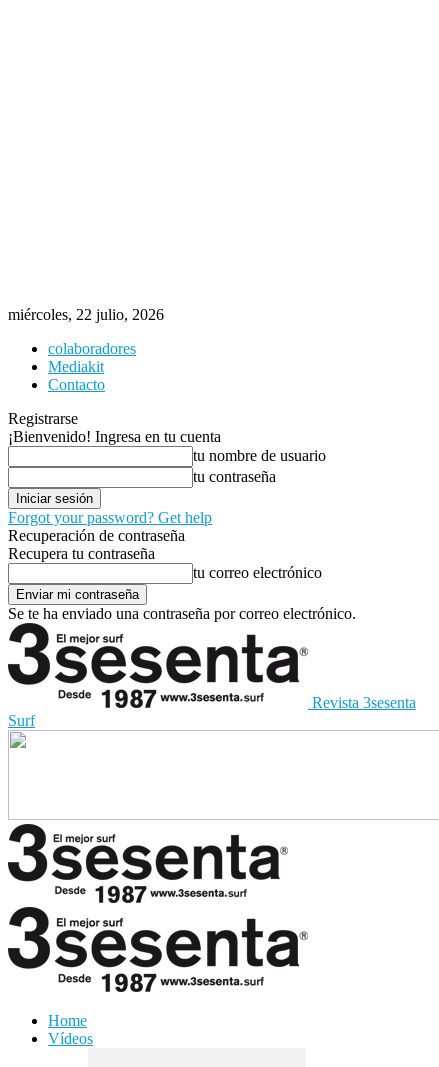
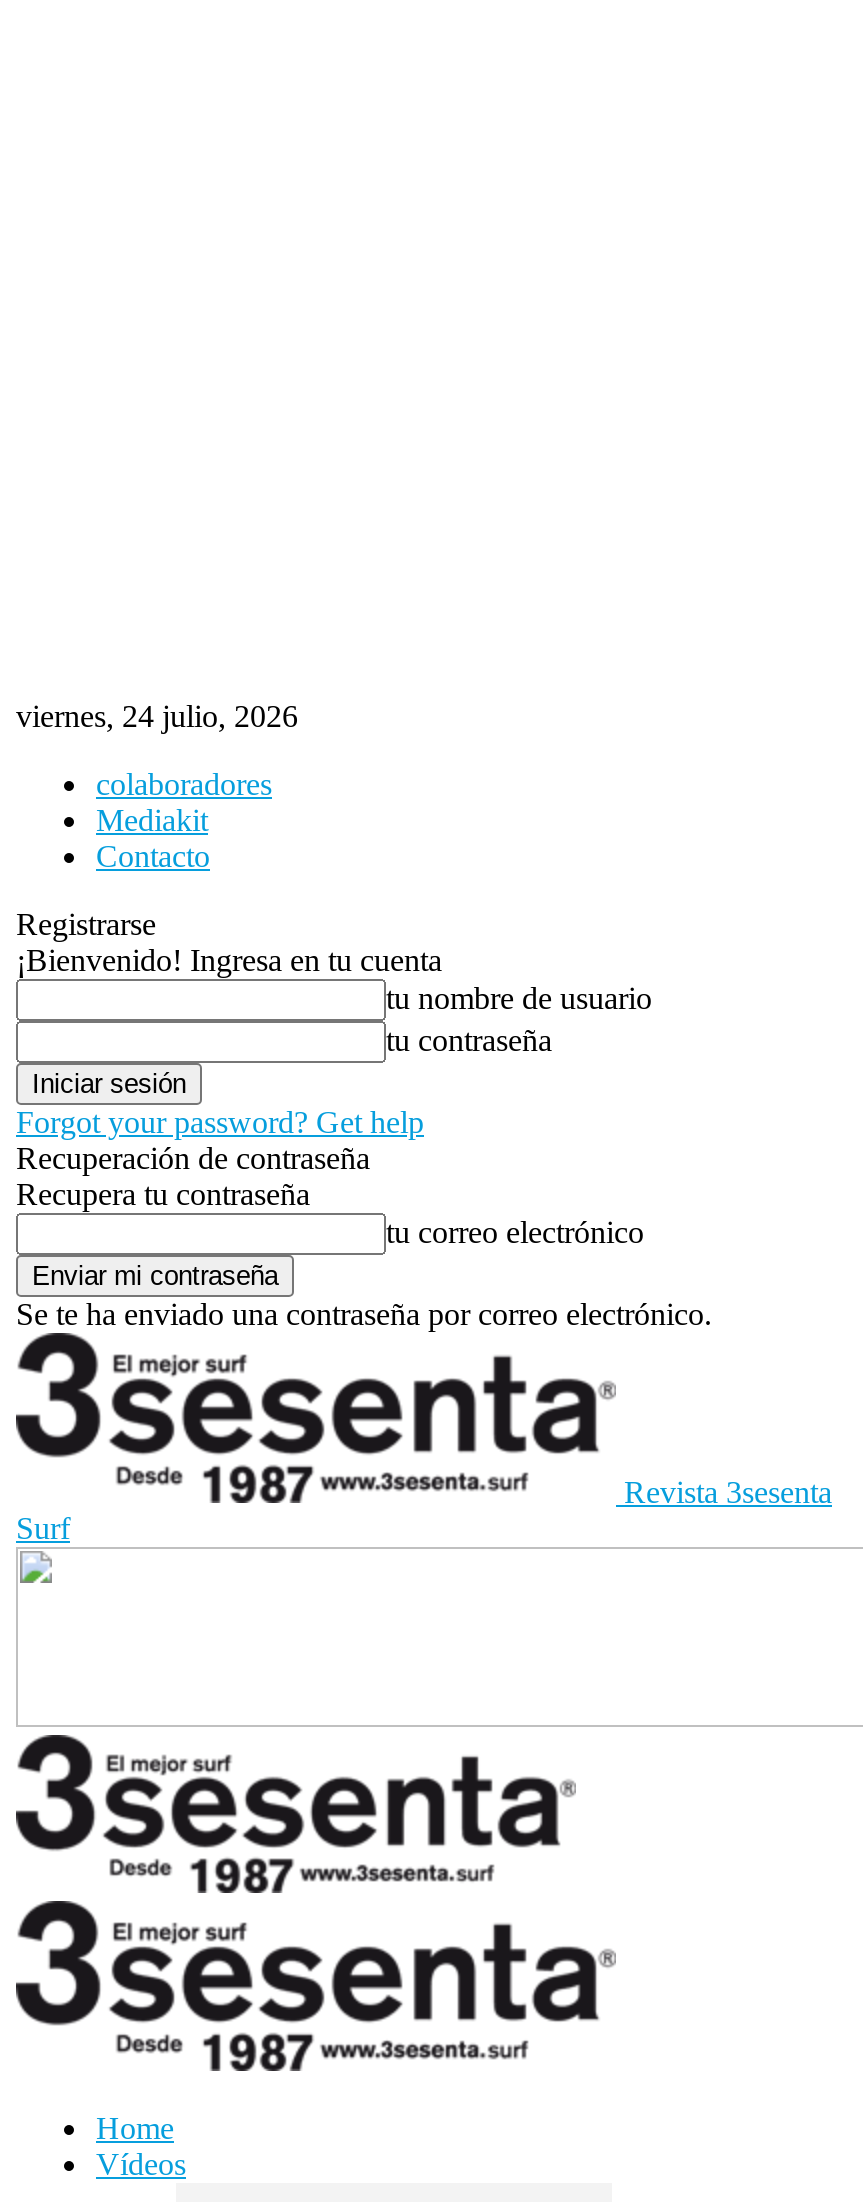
[8,306,164,323] miércoles, 22 julio, 2026 -> [16,699,298,733] viernes, 24 julio, 2026

